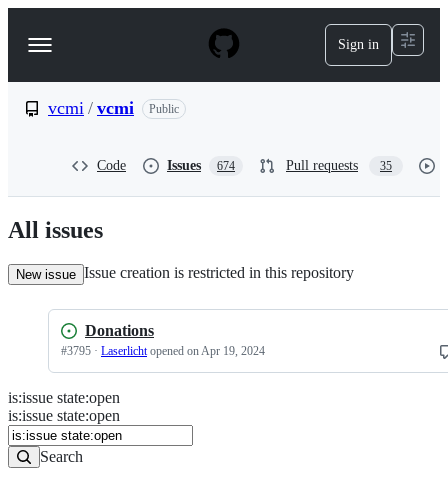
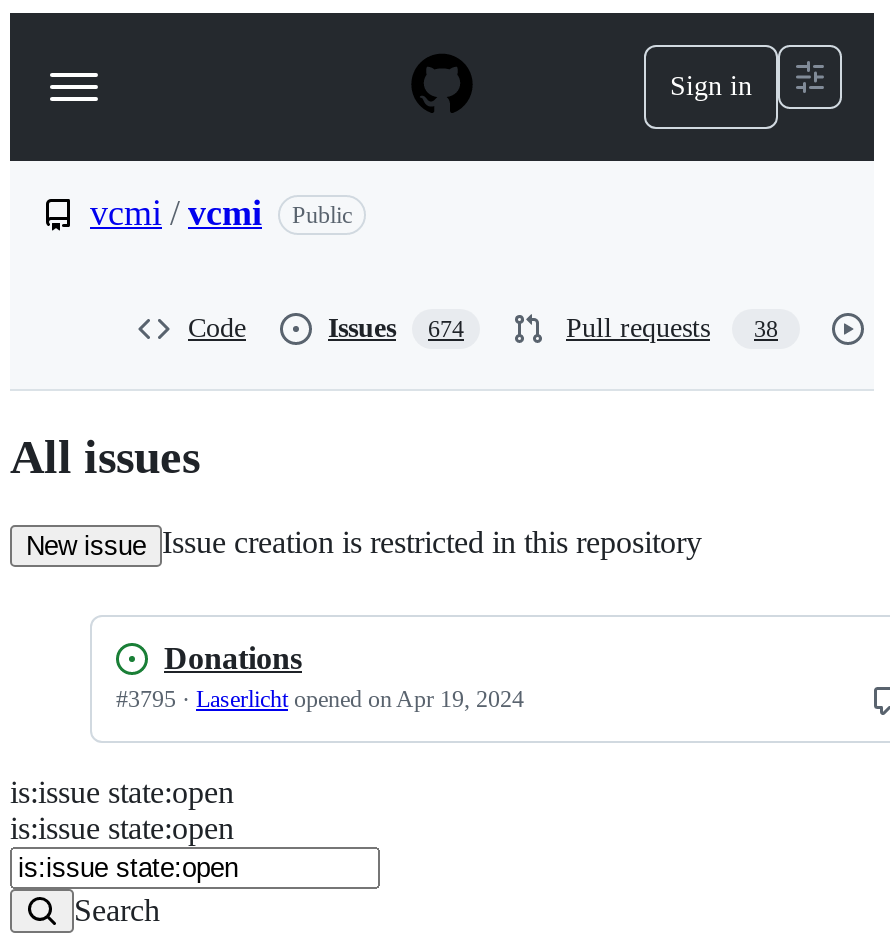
[286,158,392,173] Pull requests 35 -> [566,313,778,343] Pull requests 38

